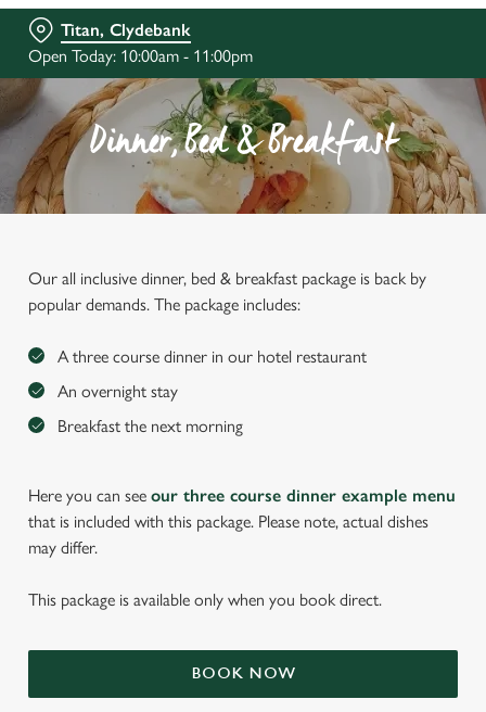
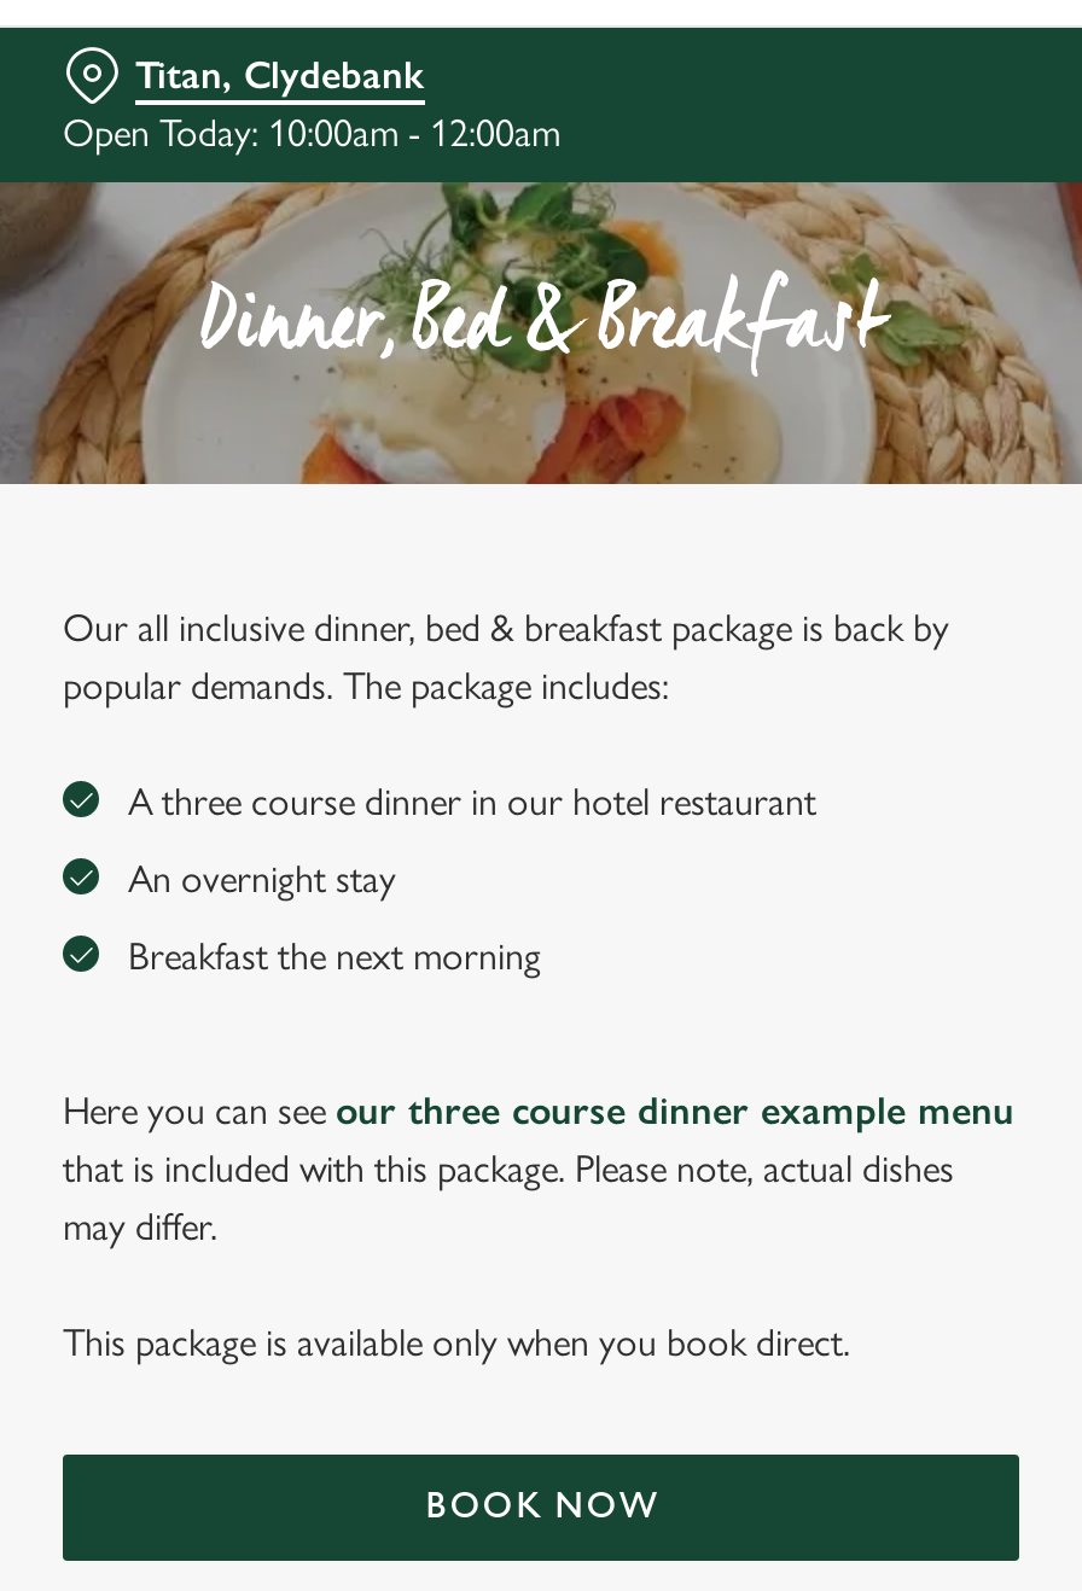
[28,46,253,66] Open Today: 10:00am - 11:00pm -> [63,110,560,156] Open Today: 10:00am - 12:00am

